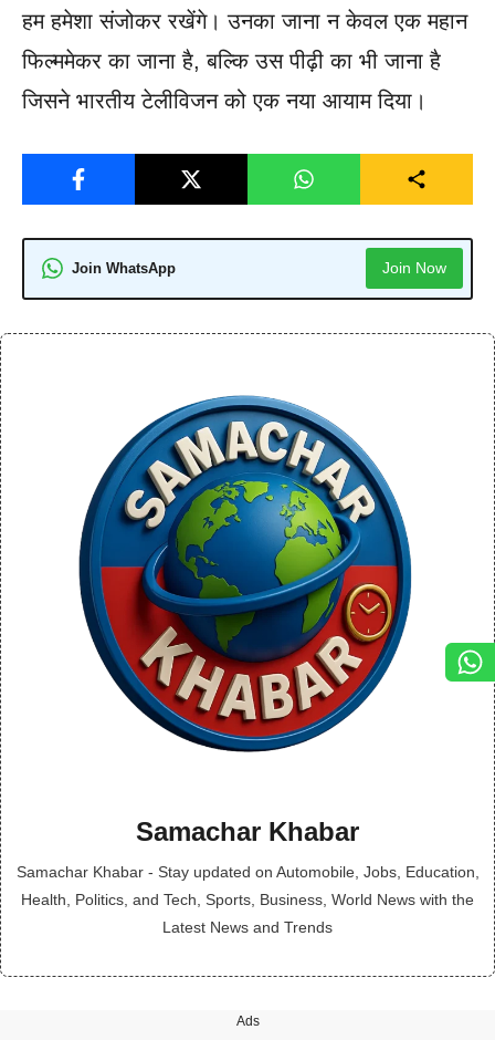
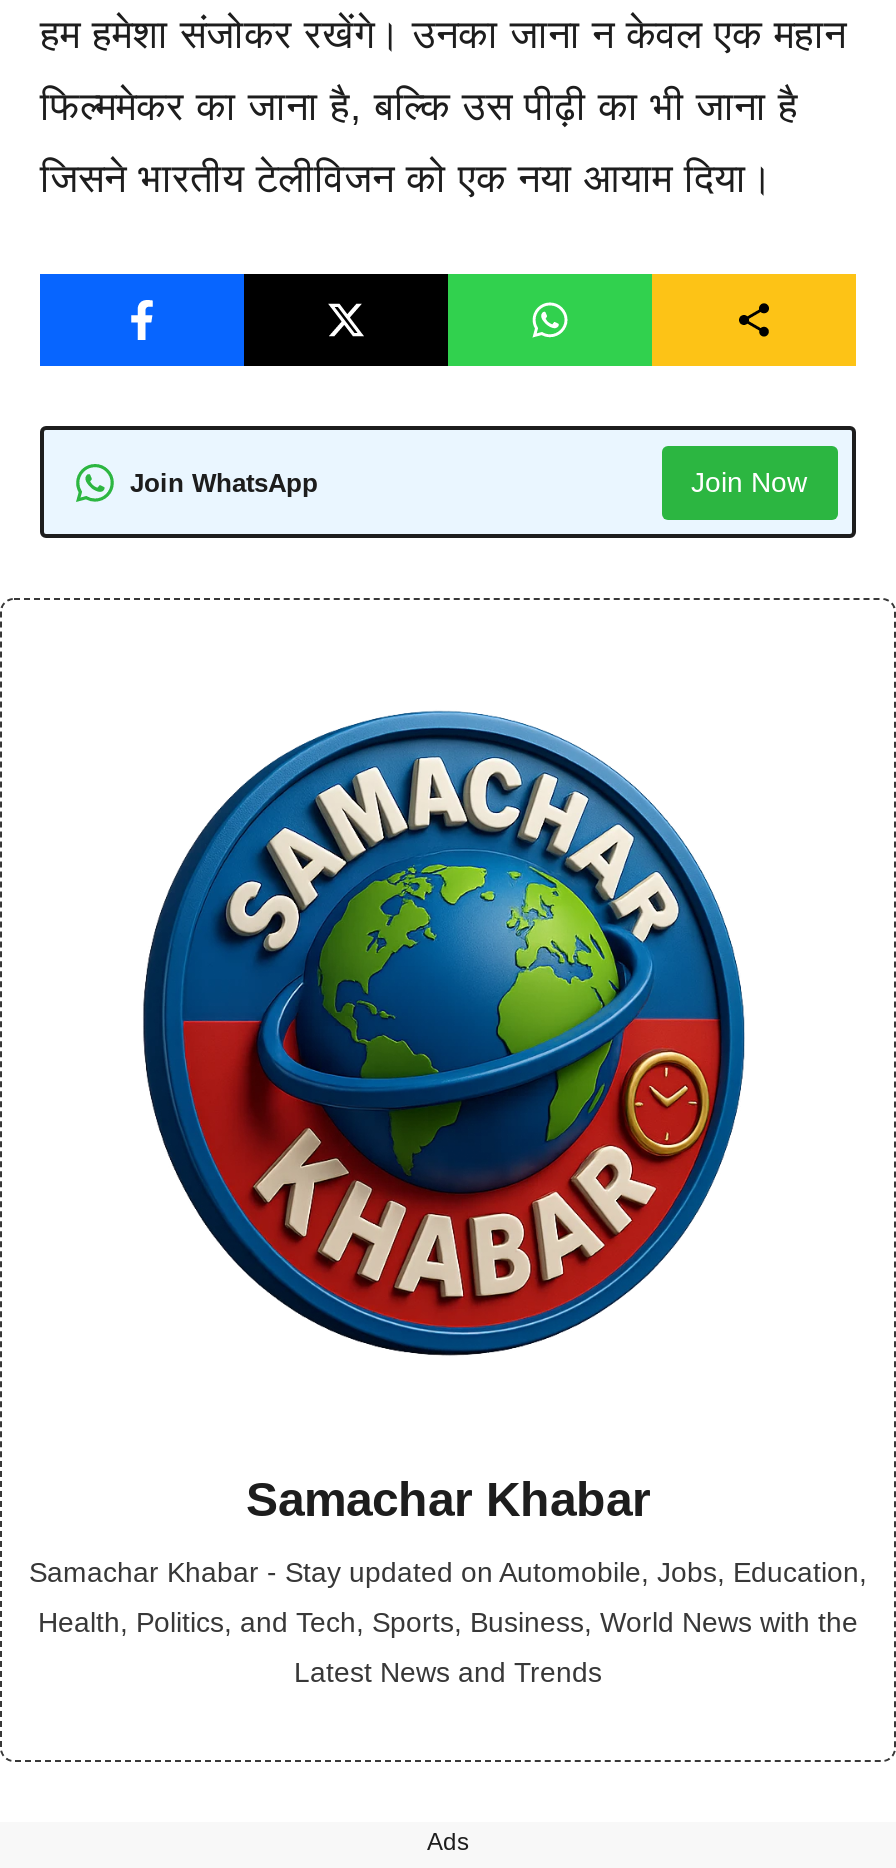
[444,642,492,683] [image] -> none

